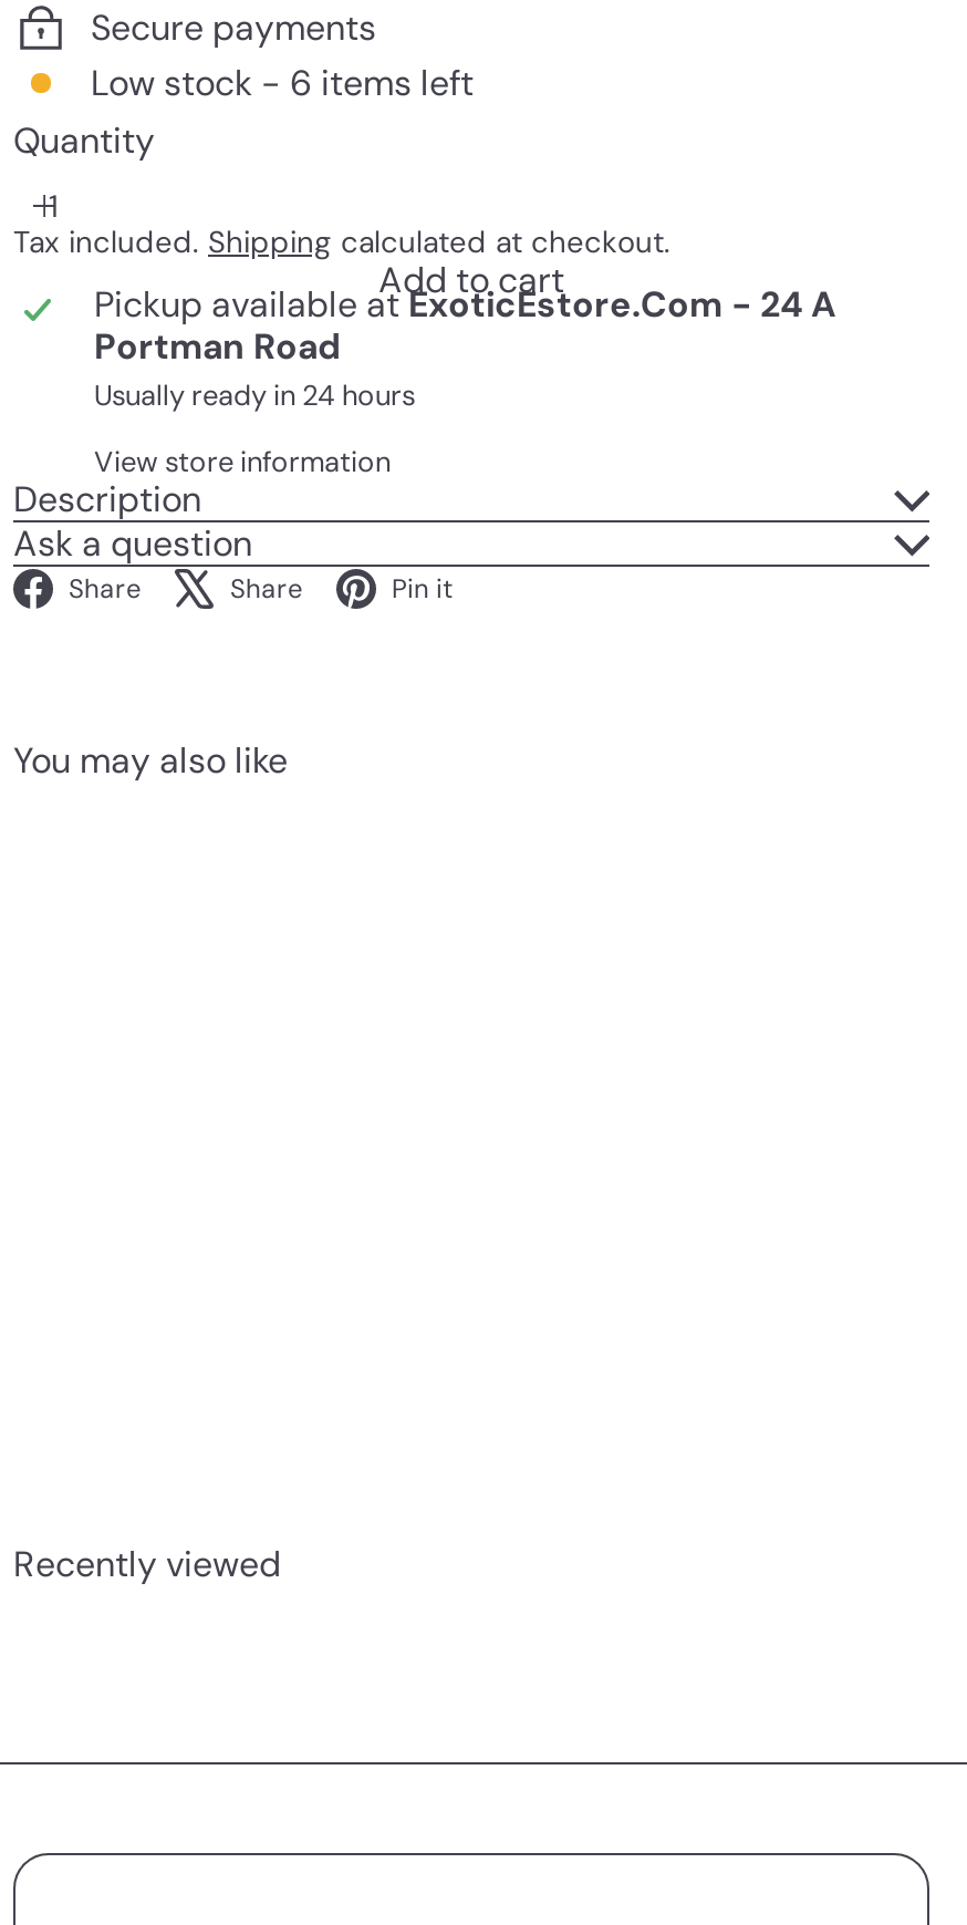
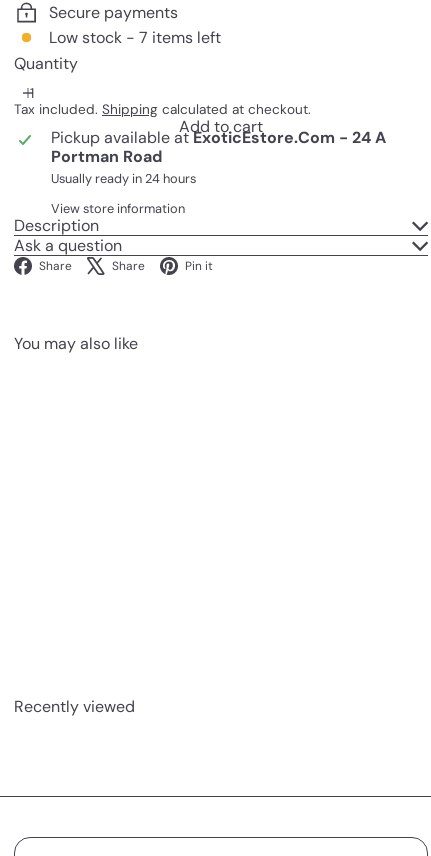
[91,60,474,106] Low stock - 6 items left -> [49,27,221,48] Low stock - 7 items left

